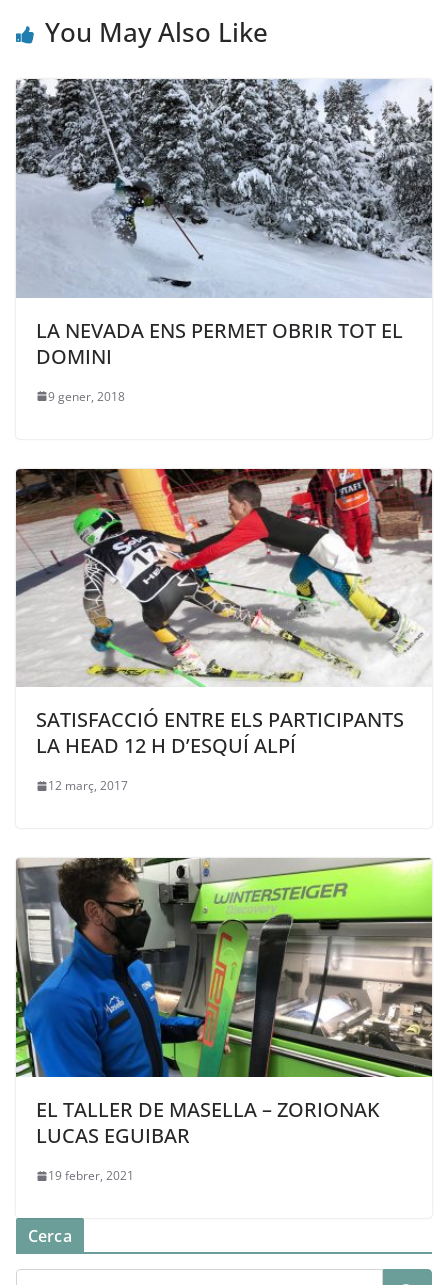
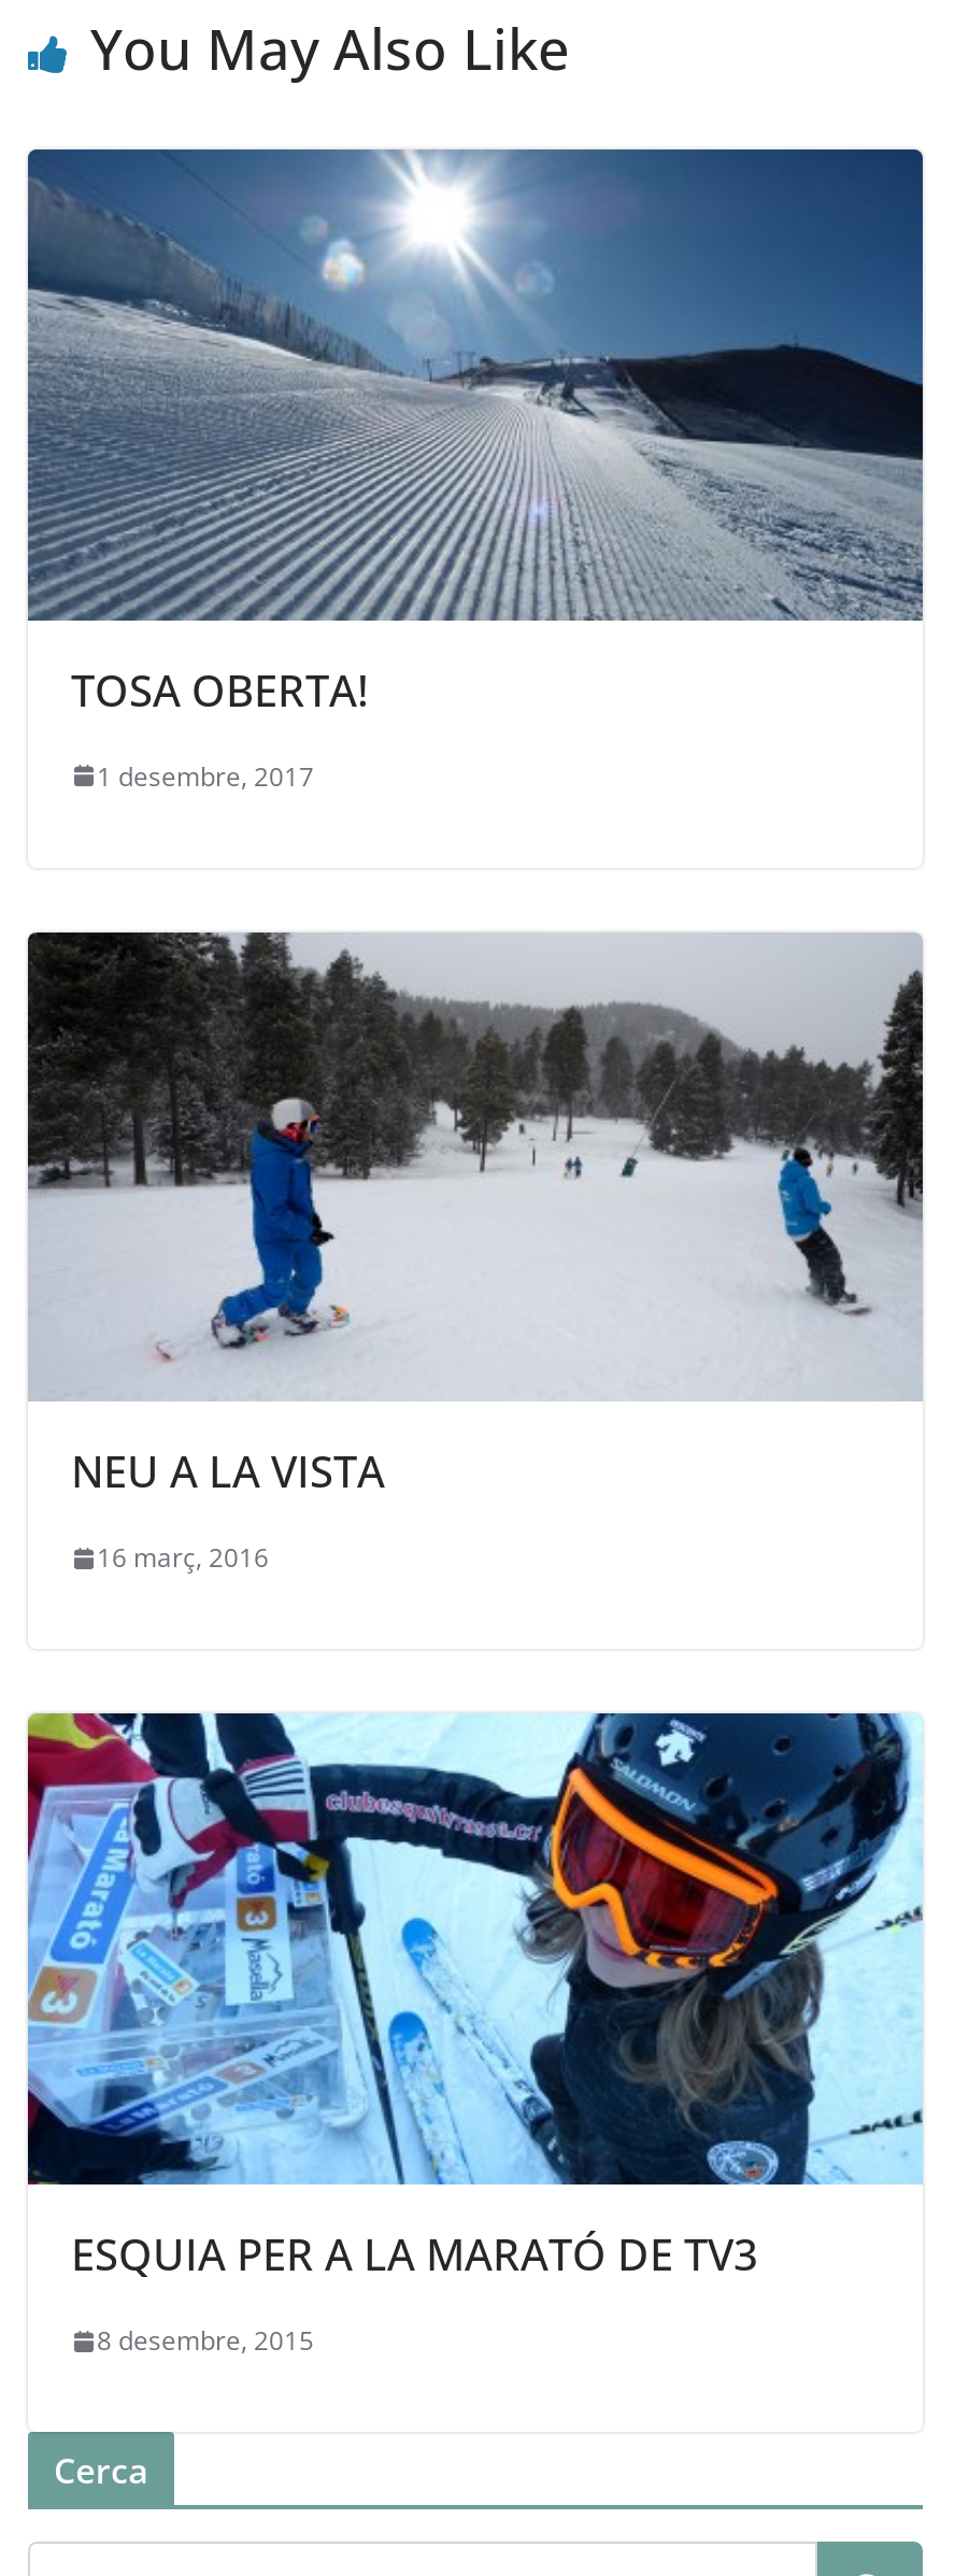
[16,78,432,370] [image] | LA NEVADA ENS PERMET OBRIR TOT EL | DOMINI -> [28,147,925,719] [image] | TOSA OBERTA!
[48,388,125,405] 9 gener, 2018 -> [97,758,314,794] 1 desembre, 2017
[15,468,432,759] [image] | SATISFACCIÓ ENTRE ELS PARTICIPANTS | LA HEAD 12 H D’ESQUÍ ALPÍ -> [26,930,925,1502] [image] | NEU A LA VISTA
[48,777,128,794] 12 març, 2017 -> [97,1540,269,1577] 16 març, 2016
[15,857,433,1149] [image] | EL TALLER DE MASELLA – ZORIONAK | LUCAS EGUIBAR -> [26,1711,925,2284] [image] | ESQUIA PER A LA MARATÓ DE TV3
[48,1167,134,1184] 19 febrer, 2021 -> [97,2322,314,2359] 8 desembre, 2015

